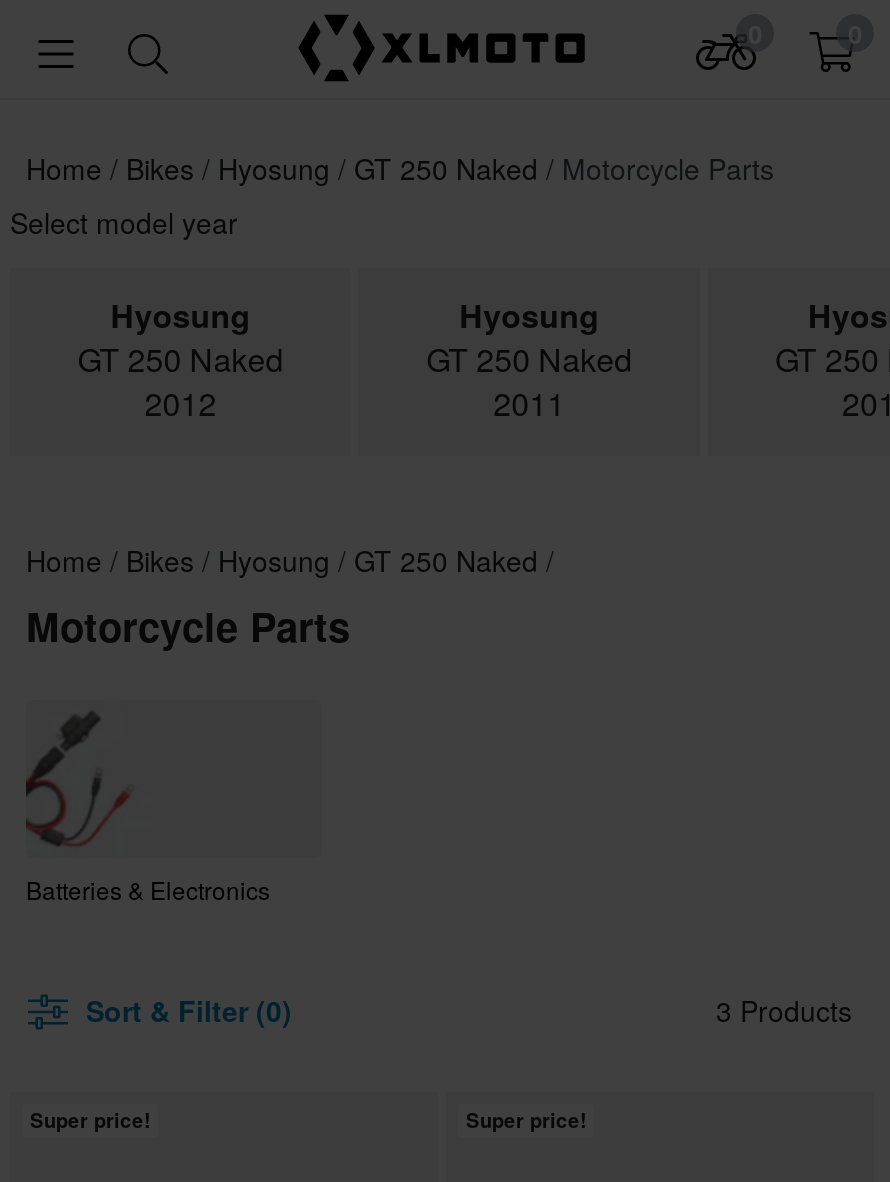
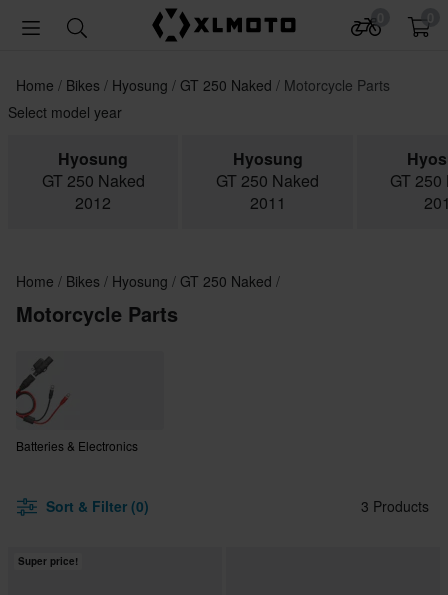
[466,1106,586,1134] Super price! -> none

